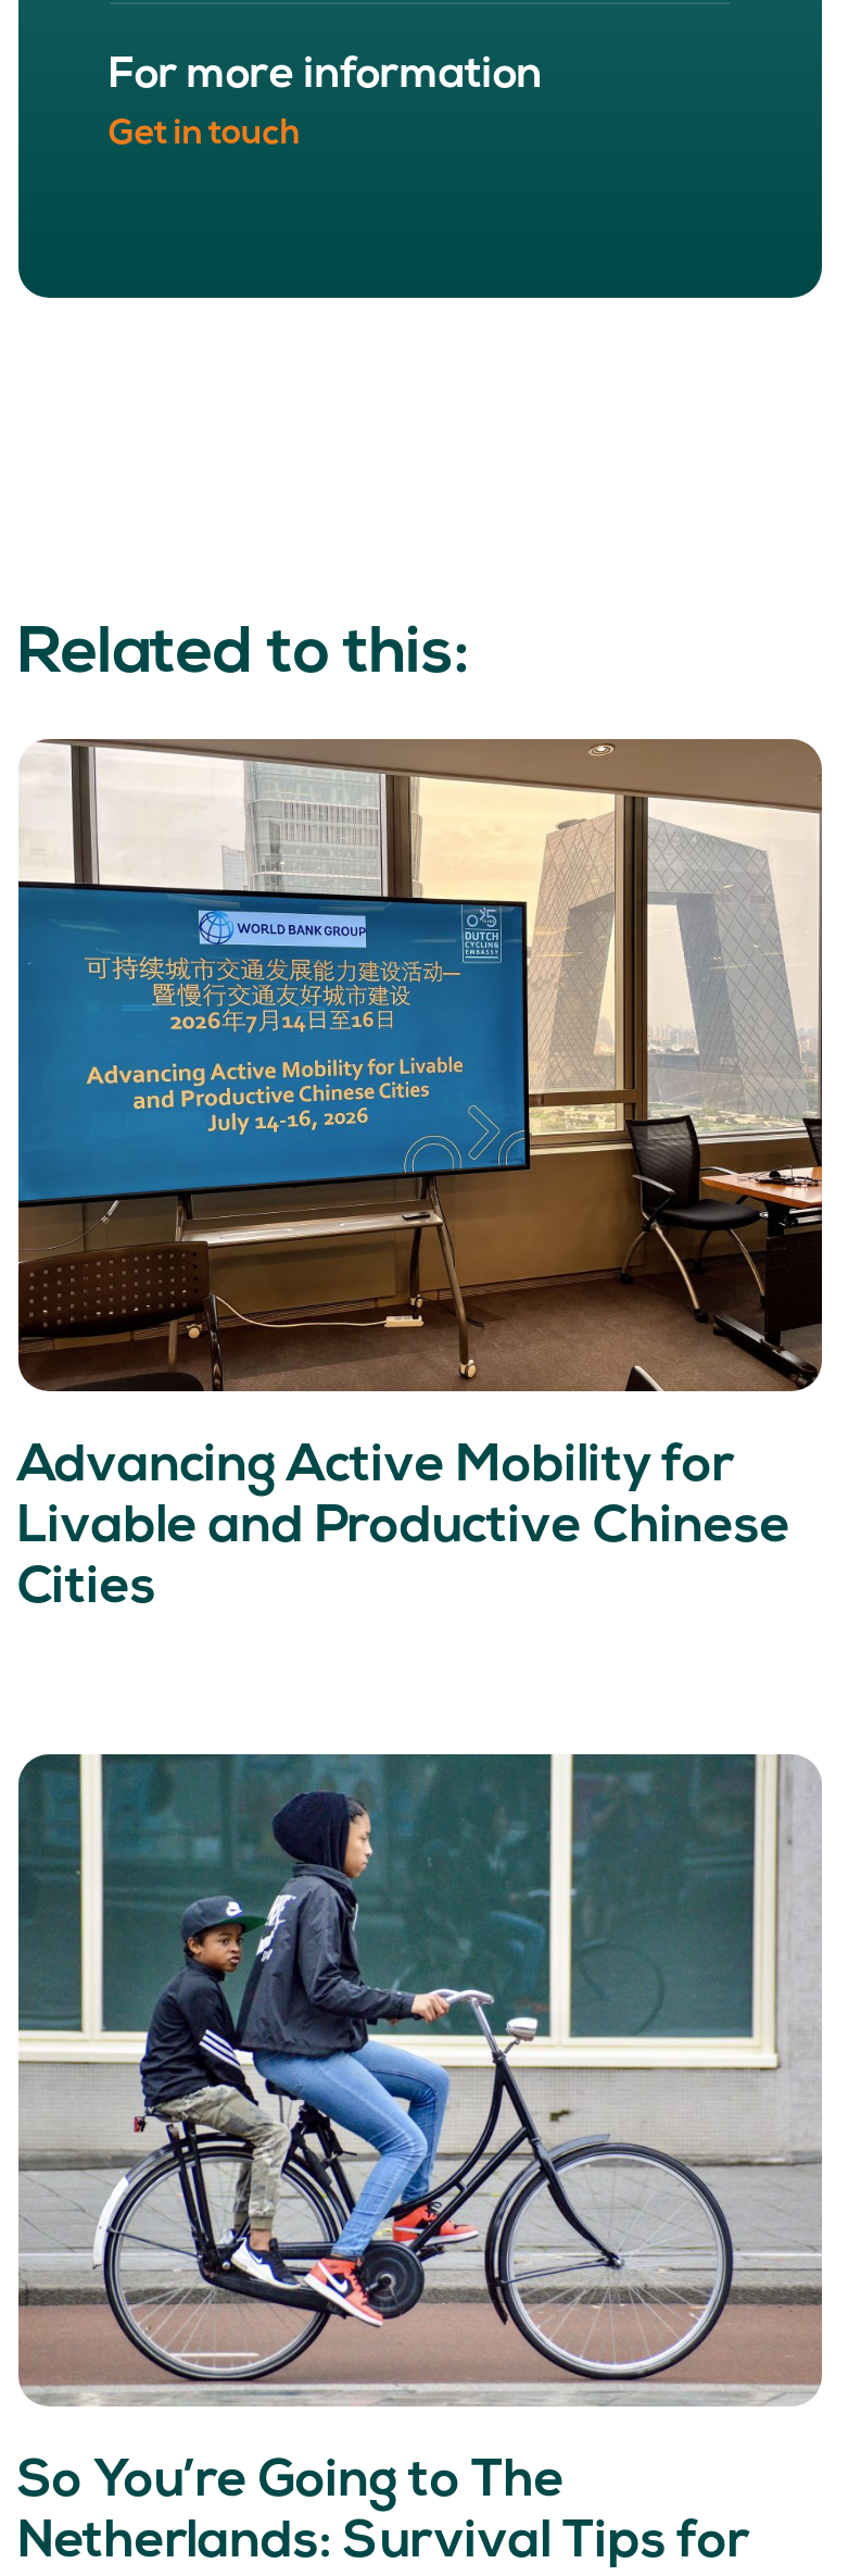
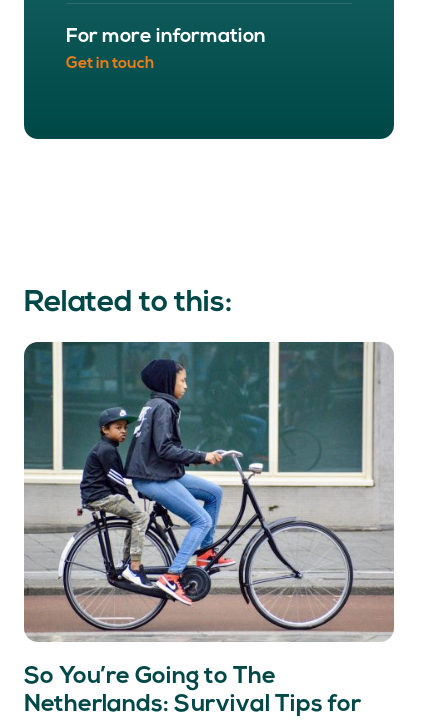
[17,737,824,1615] [image] | Advancing Active Mobility for | Livable and Productive Chinese | Cities -> none

